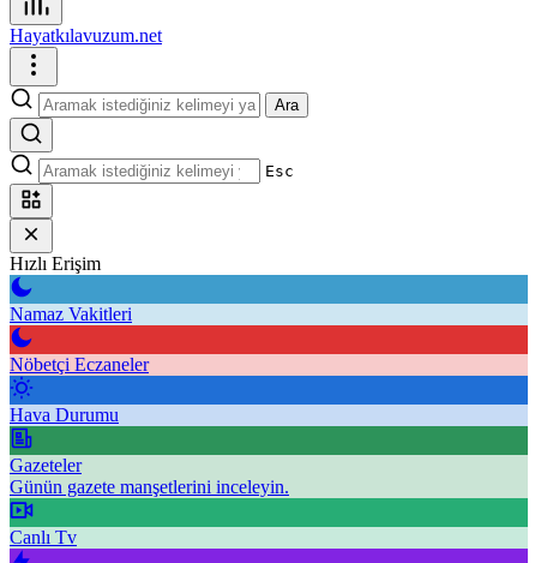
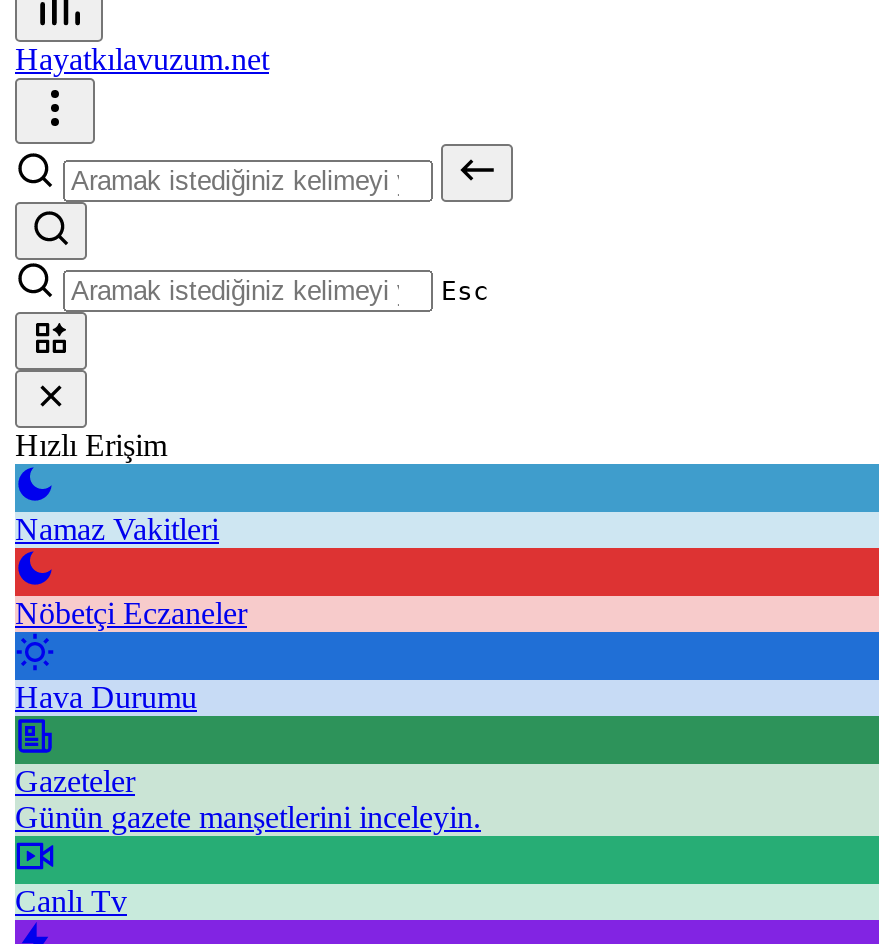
[275,96,299,114] Ara -> none

